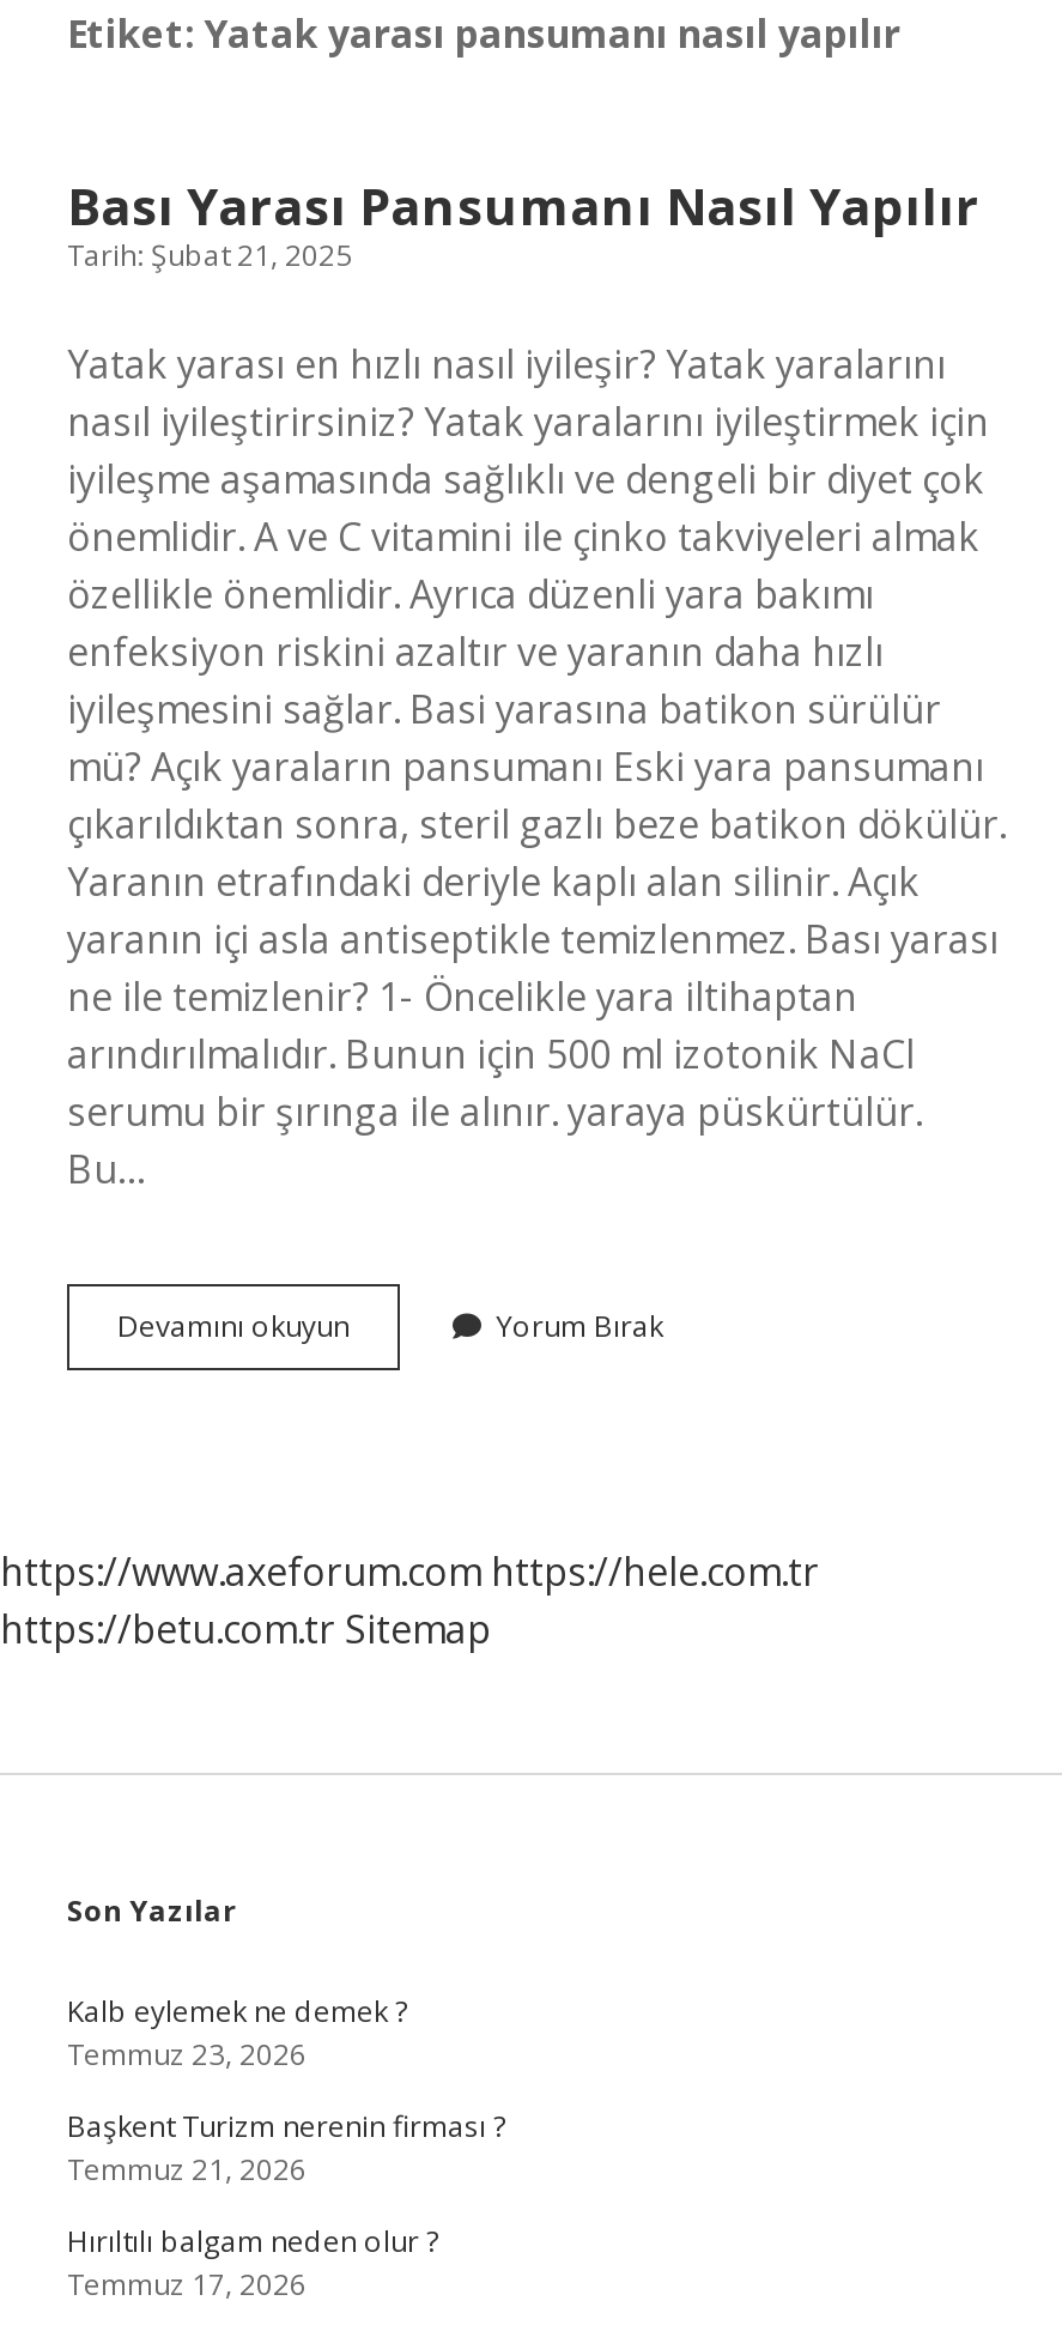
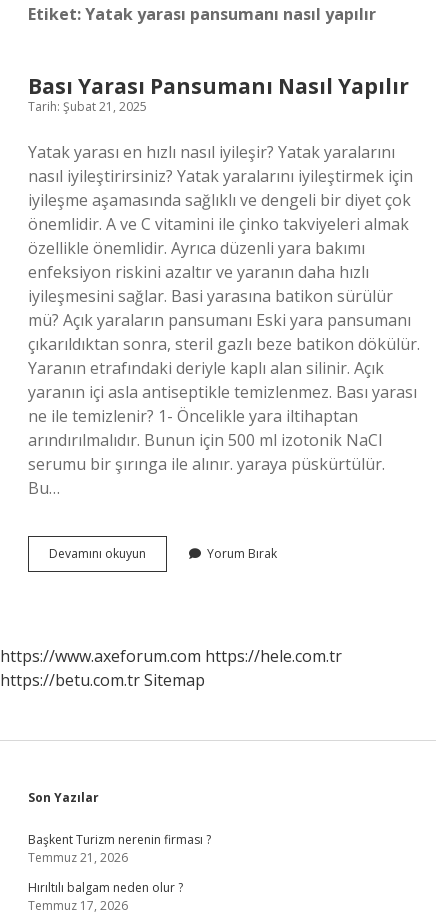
[67,1991,407,2075] Kalb eylemek ne demek ? | Temmuz 23, 2026 -> none

